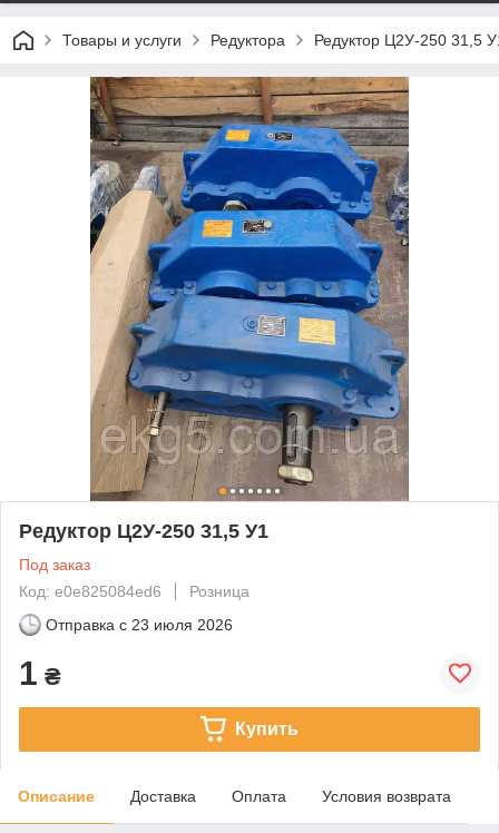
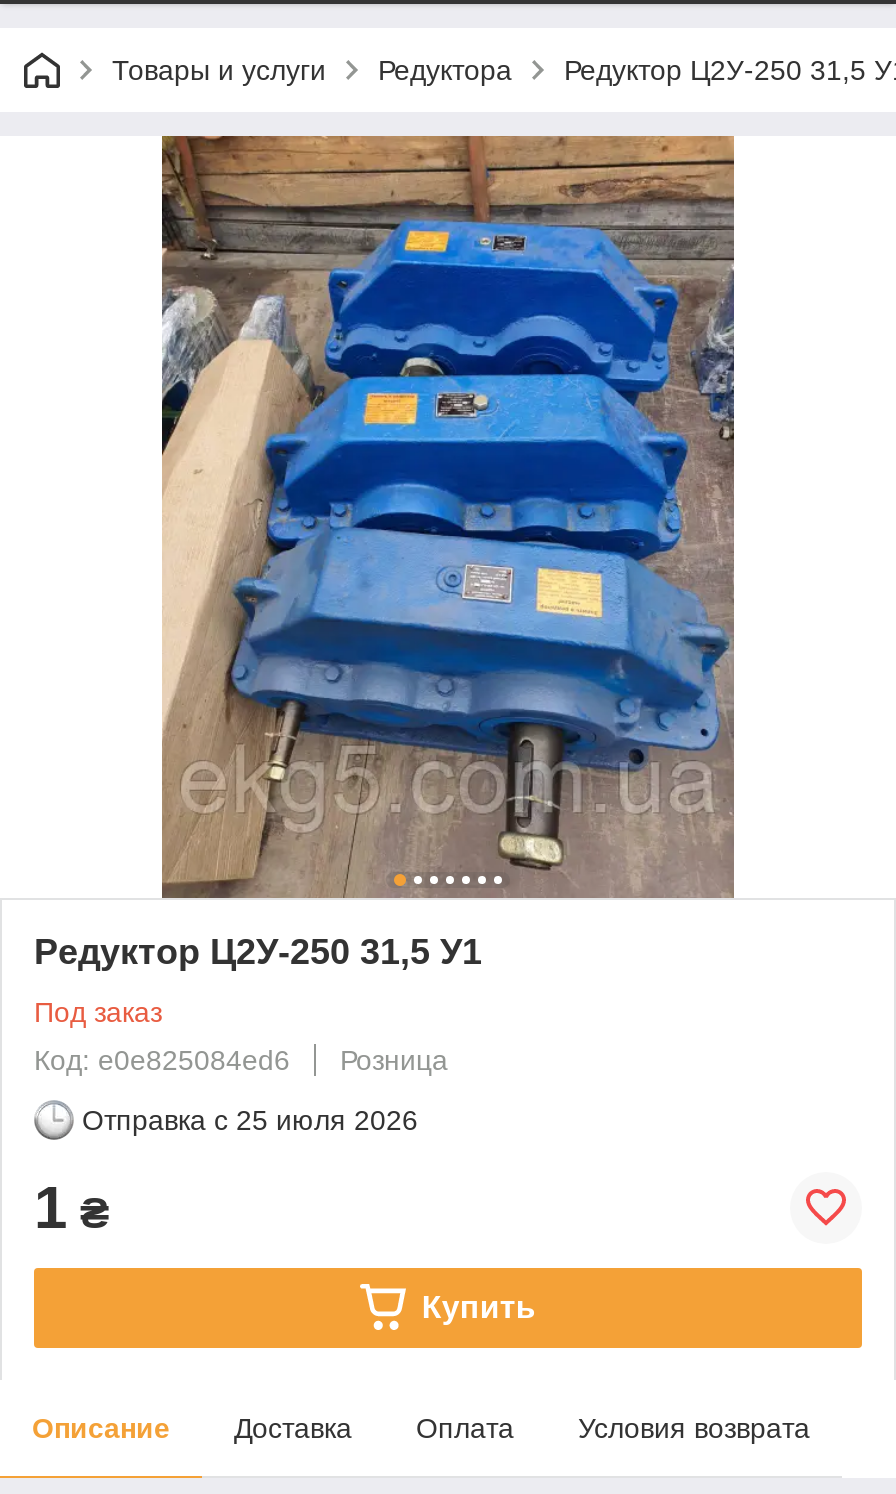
[46,616,233,633] Отправка с 23 июля 2026 -> [82,1104,418,1136] Отправка с 25 июля 2026

